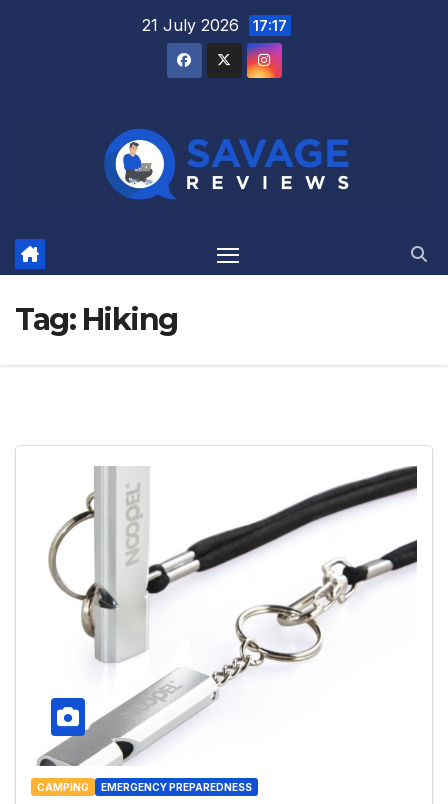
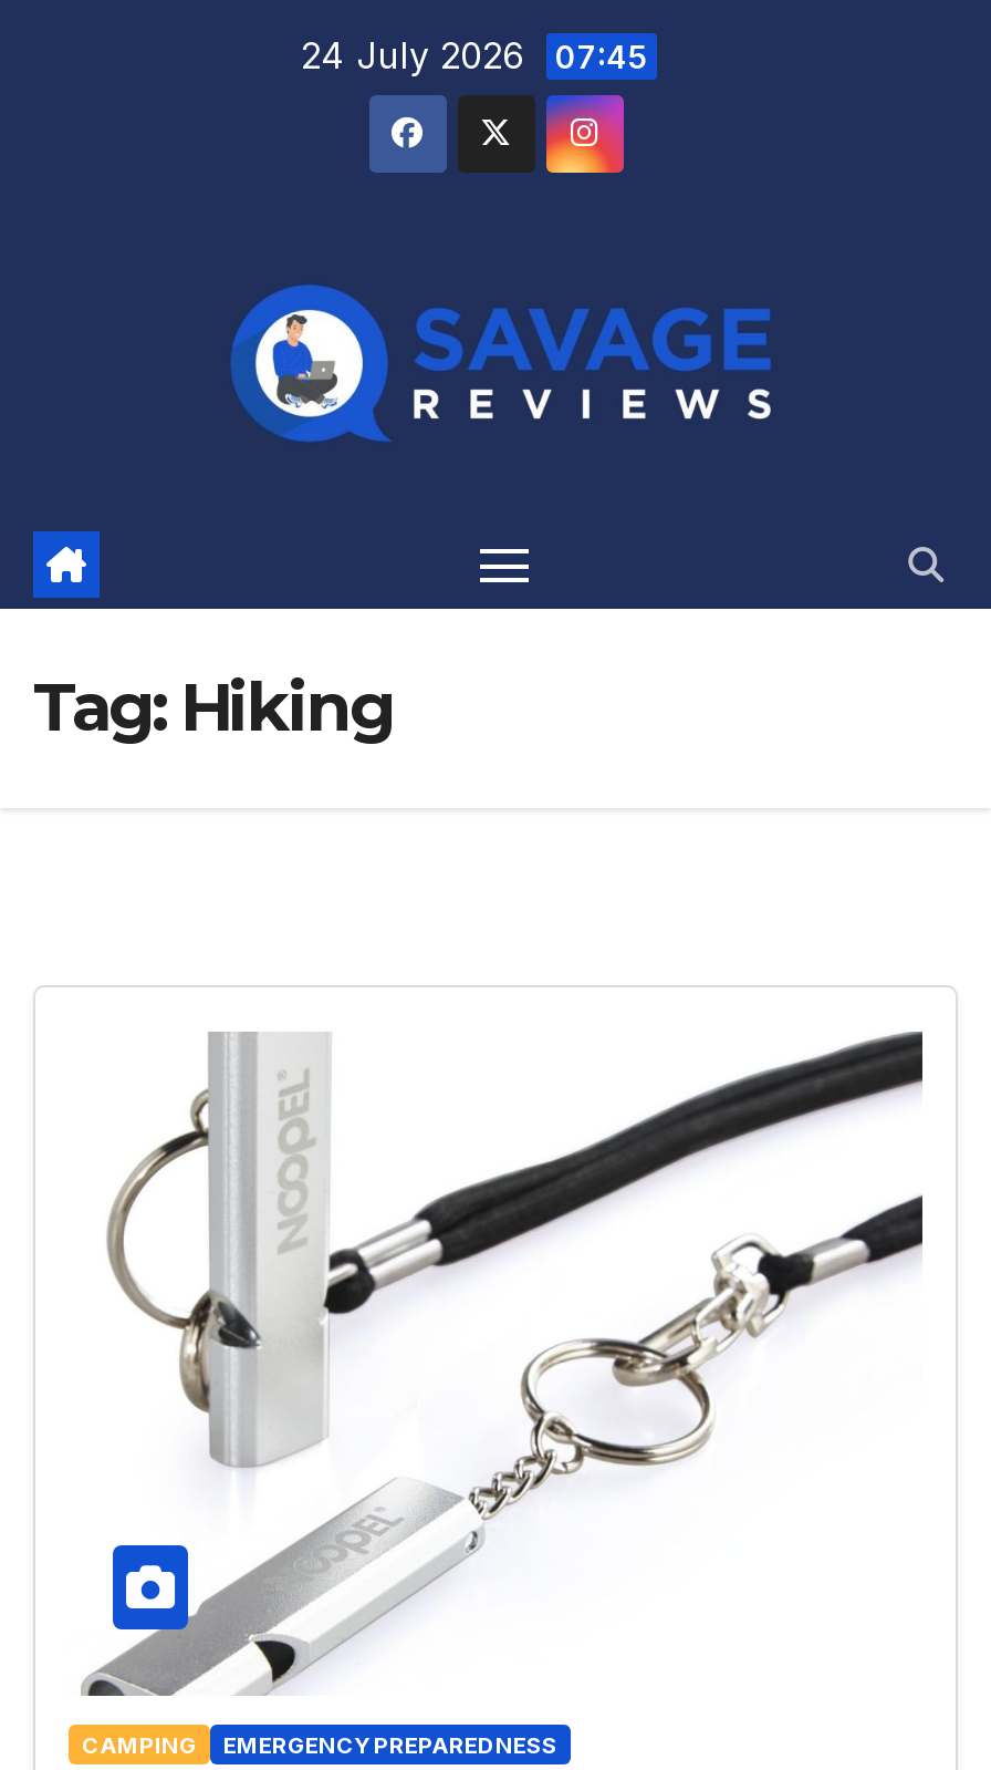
[142,15,287,35] 21 July 2026 17:17 -> [301,33,648,77] 24 July 2026 07:45

